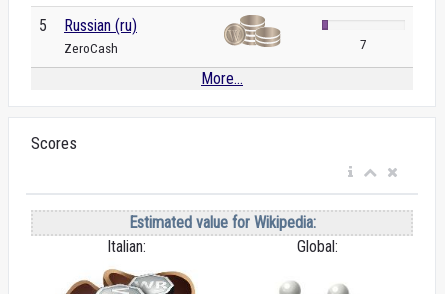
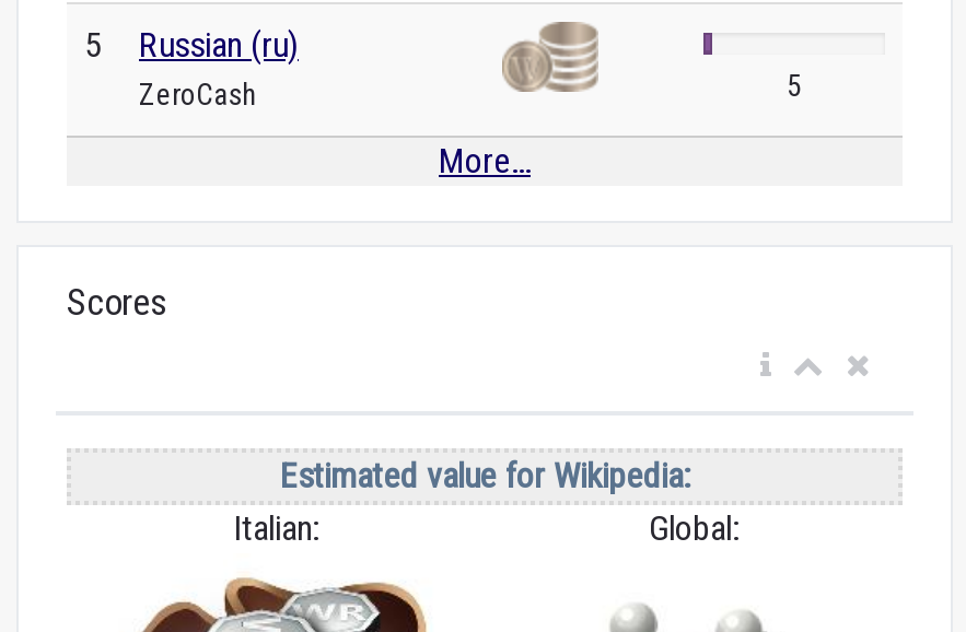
[223,14,281,47] [image] -> [489,22,612,94] [image]
[360,36,367,52] 7 -> [787,68,802,103] 5

